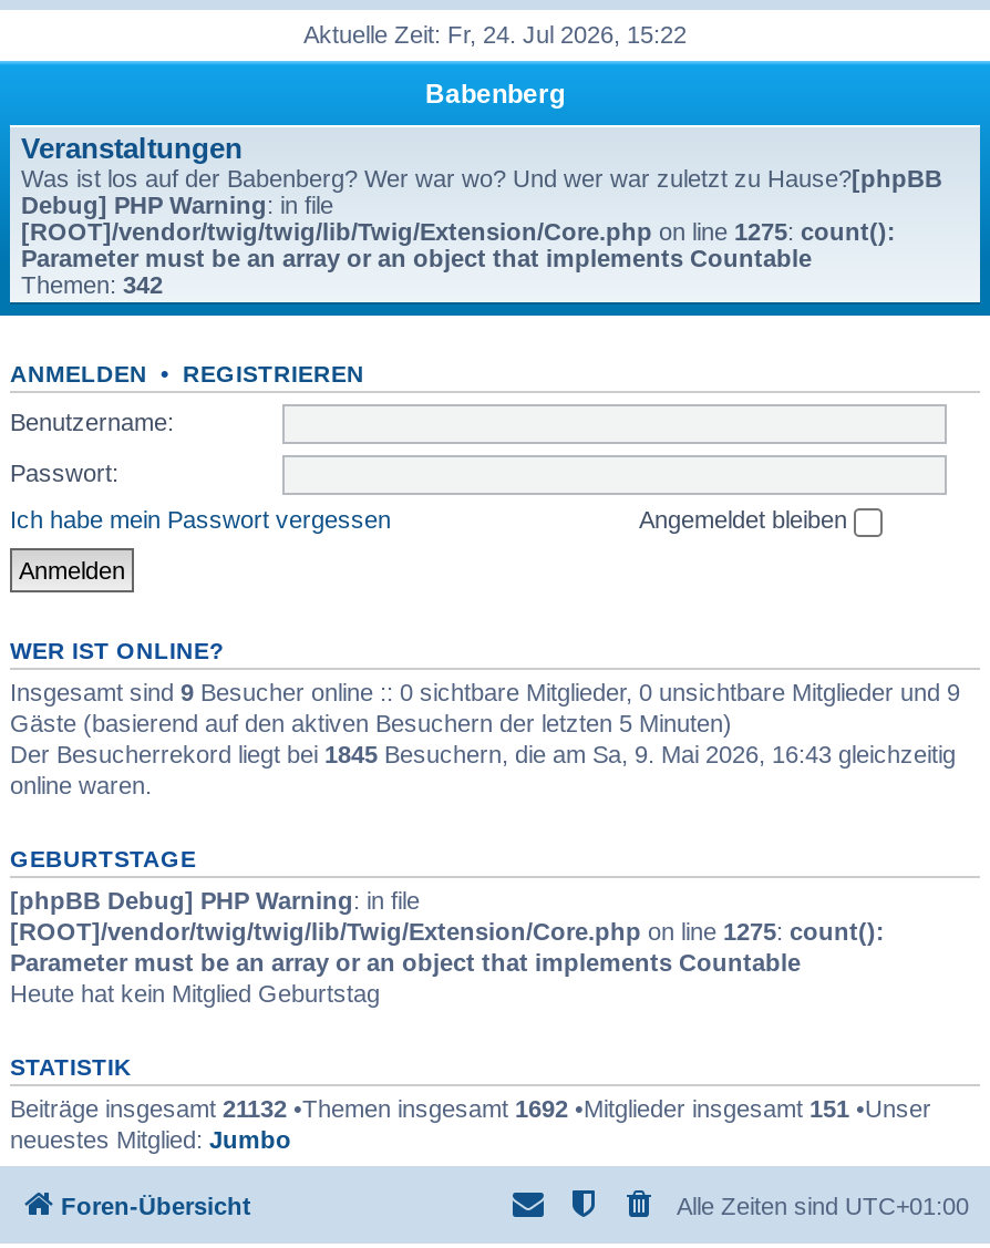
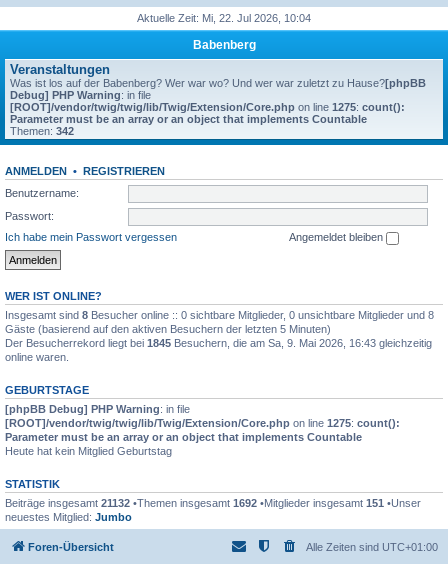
[303,21,687,48] Aktuelle Zeit: Fr, 24. Jul 2026, 15:22 -> [137,12,311,24] Aktuelle Zeit: Mi, 22. Jul 2026, 10:04
[10,678,960,705] Insgesamt sind 9 Besucher online :: 0 sichtbare Mitglieder, 0 unsichtbare Mitglieder und 9 -> [5,309,434,321] Insgesamt sind 8 Besucher online :: 0 sichtbare Mitglieder, 0 unsichtbare Mitglieder und 8

